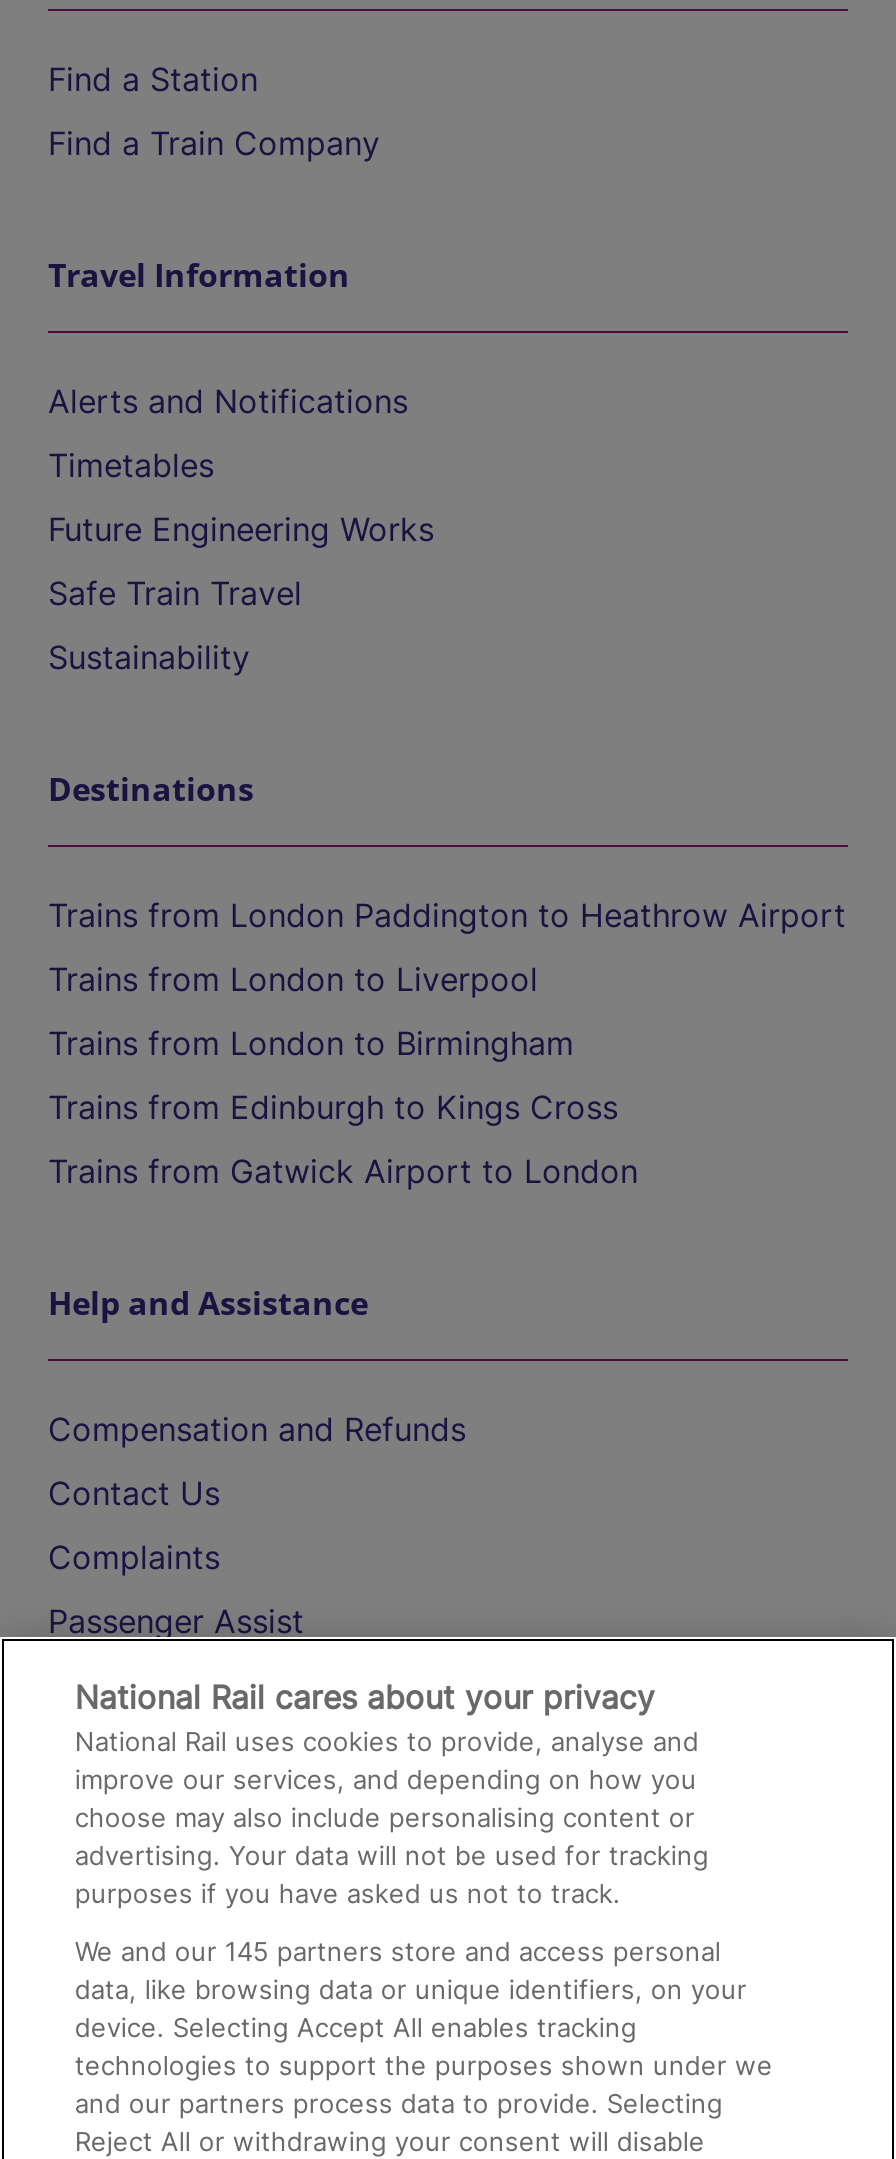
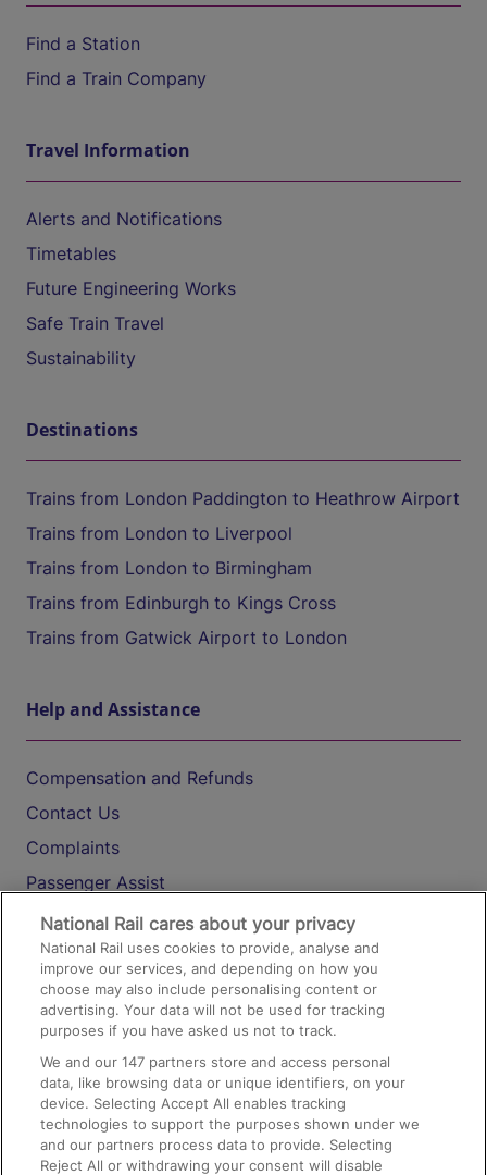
[75,1935,721,1967] We and our 145 partners store and access personal -> [41,1053,391,1071] We and our 147 partners store and access personal

